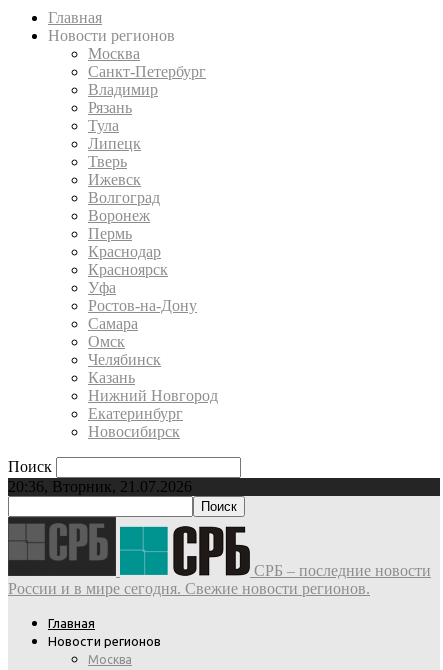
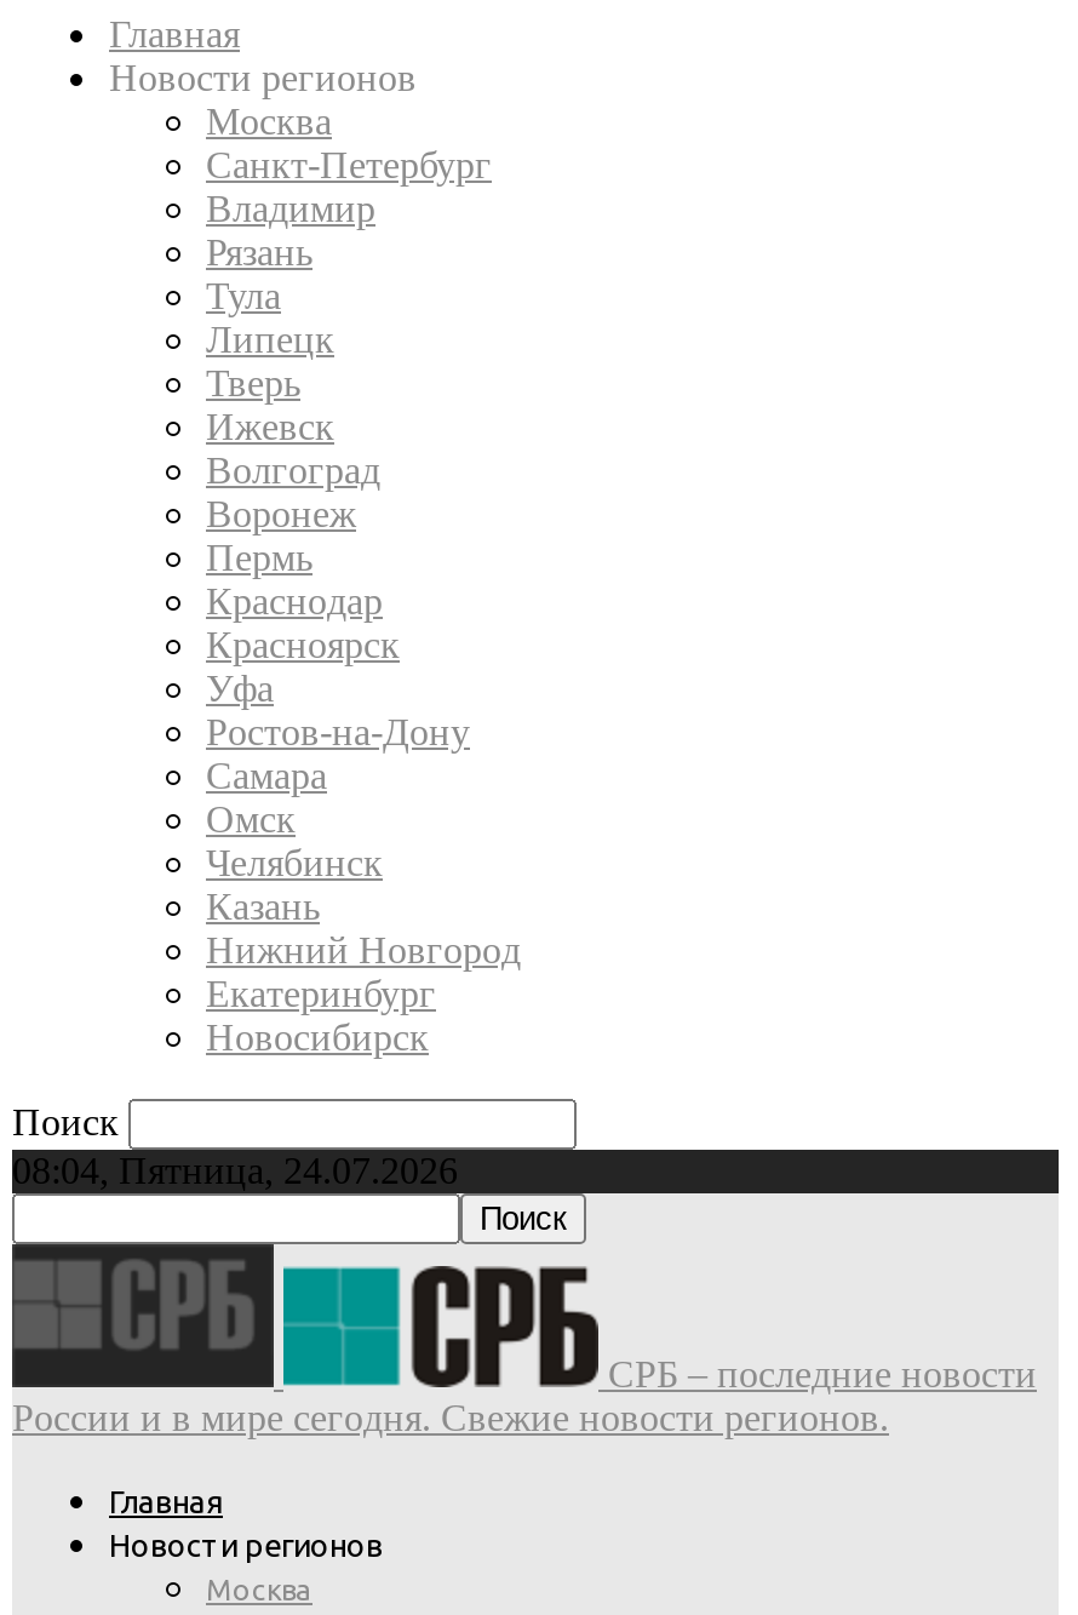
[8,478,192,495] 20:36, Вторник, 21.07.2026 -> [12,1150,458,1191] 08:04, Пятница, 24.07.2026

